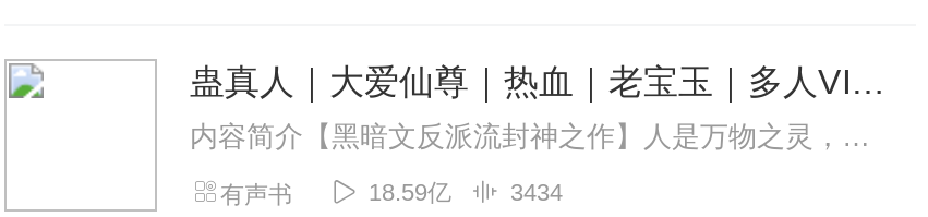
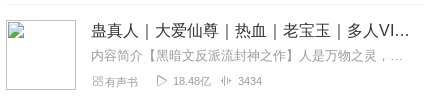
[369,179,451,205] 18.59亿 -> [173,75,211,87] 18.48亿

